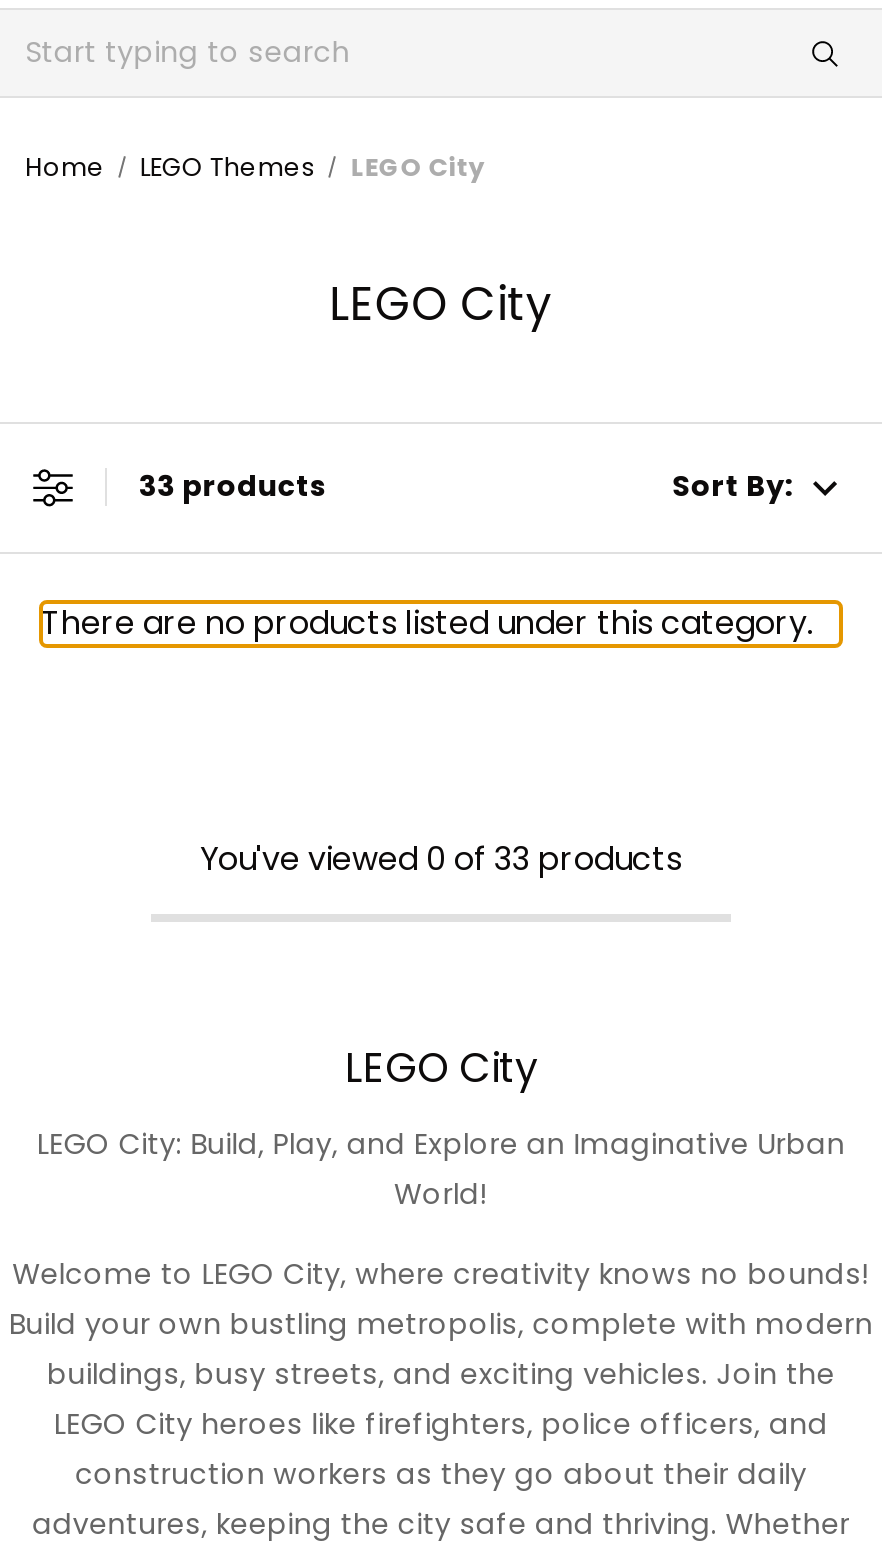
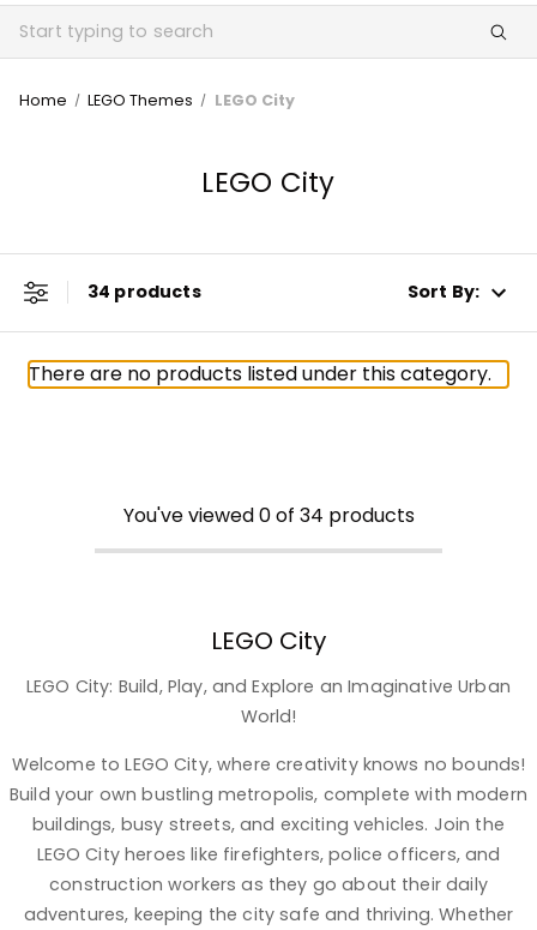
[139,467,327,507] 33 products -> [88,280,201,304] 34 products
[200,836,682,882] You've viewed 0 of 33 products -> [123,501,414,529] You've viewed 0 of 34 products

